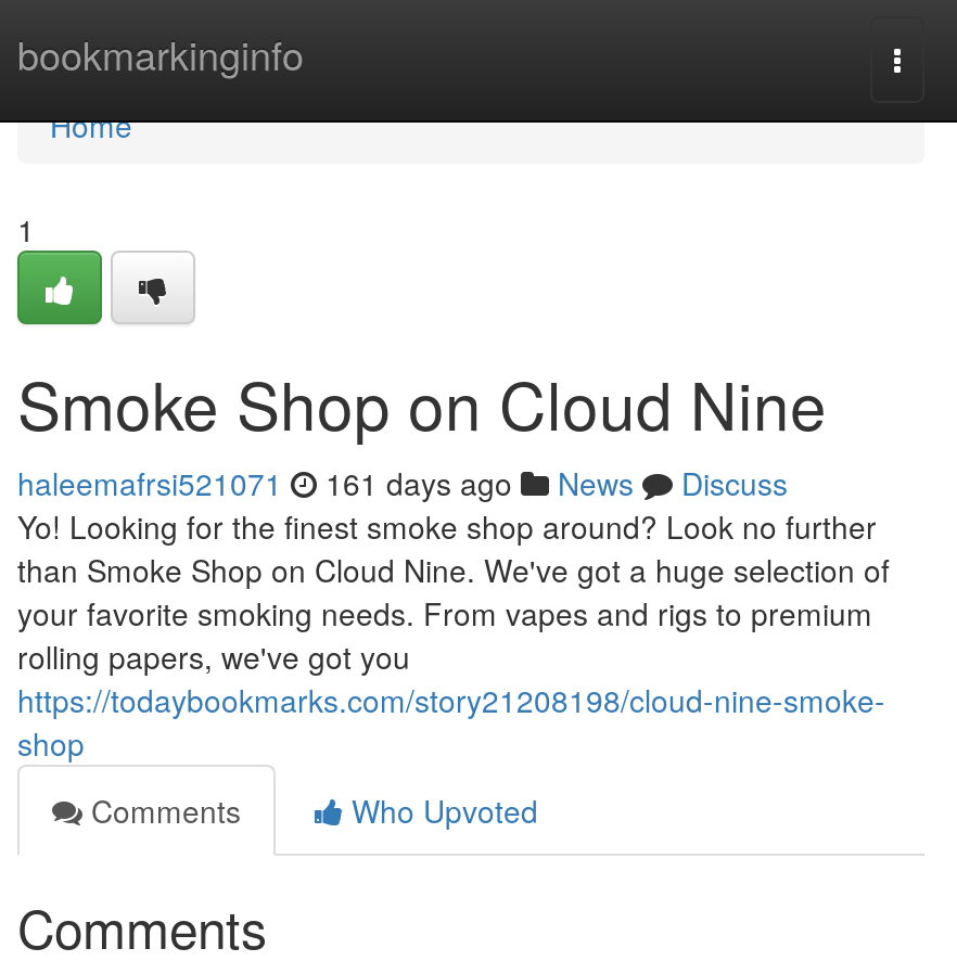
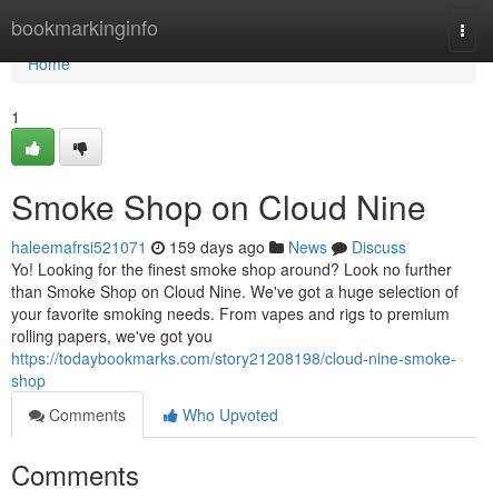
[17,461,788,504] haleemafrsi521071 161 days ago News Discuss -> [11,236,406,258] haleemafrsi521071 159 days ago News Discuss

